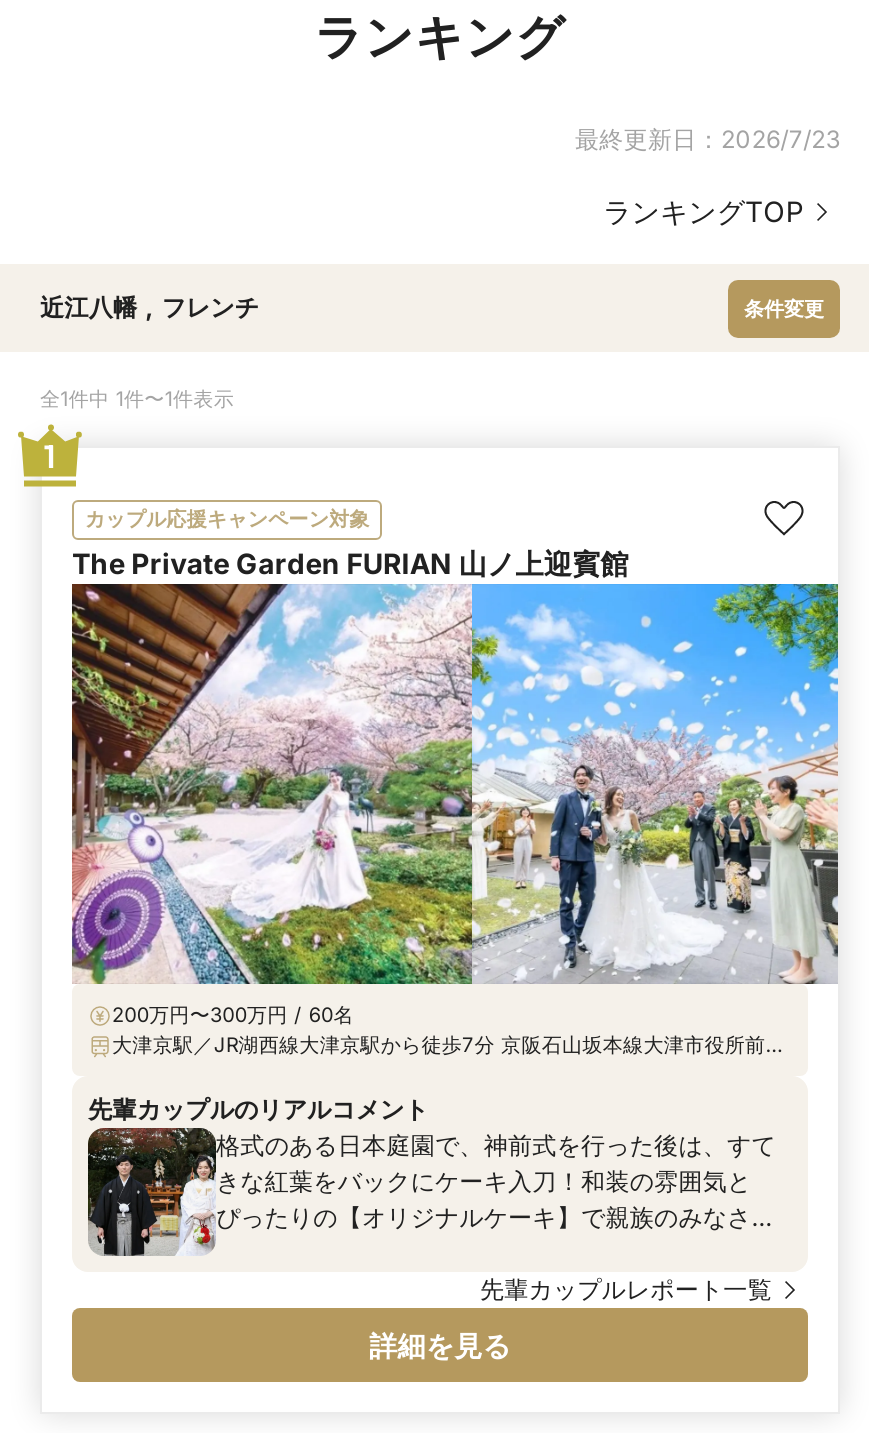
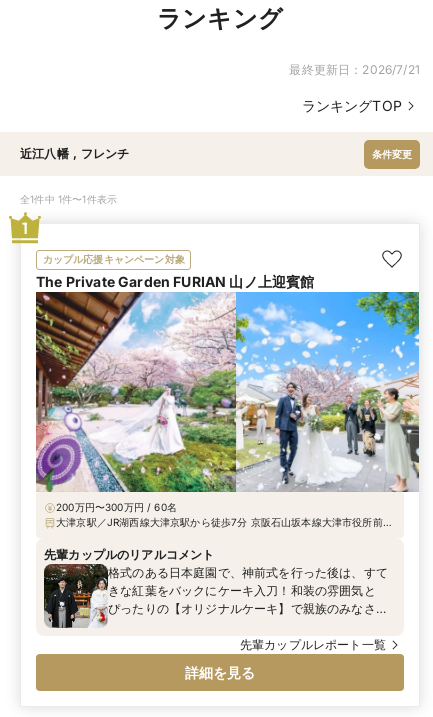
[575,124,840,154] 最終更新日：2026/7/23 -> [289,62,420,77] 最終更新日：2026/7/21

